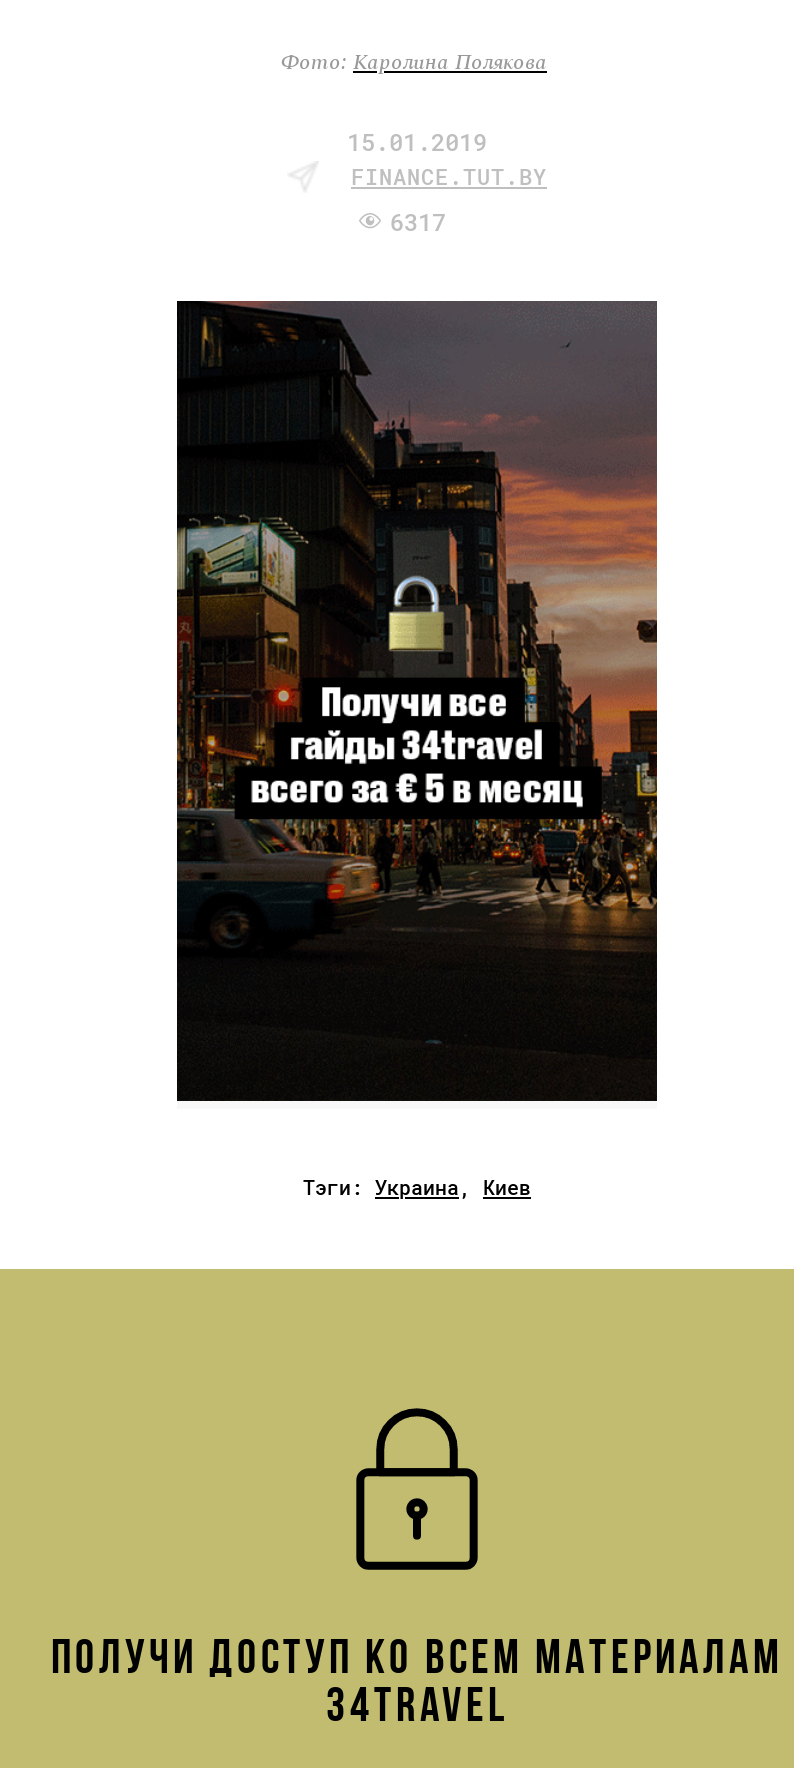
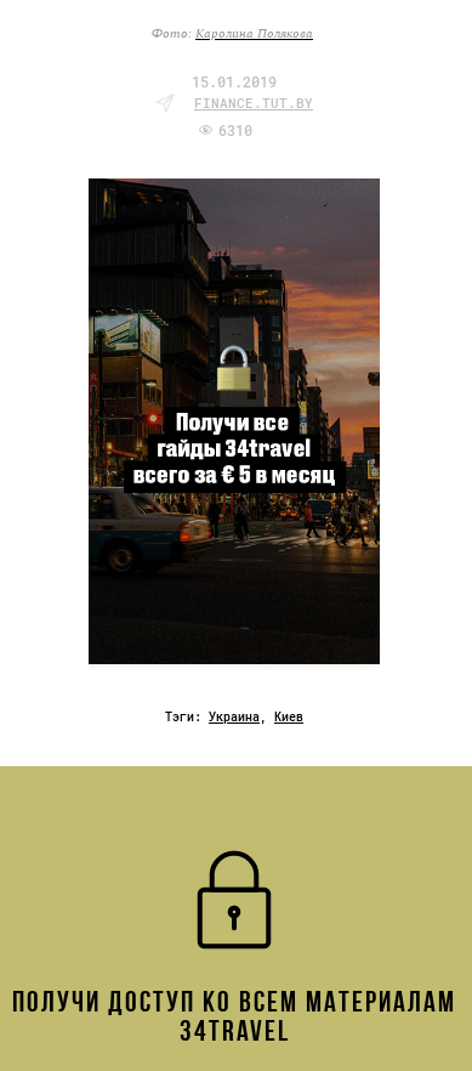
[390,205,446,237] 6317 -> [218,120,252,140] 6310

